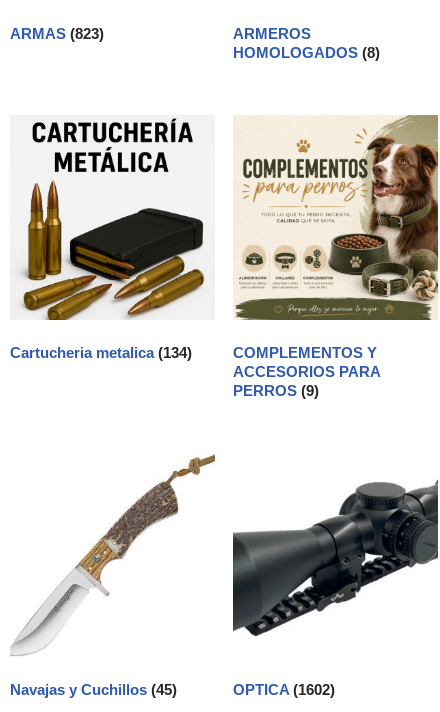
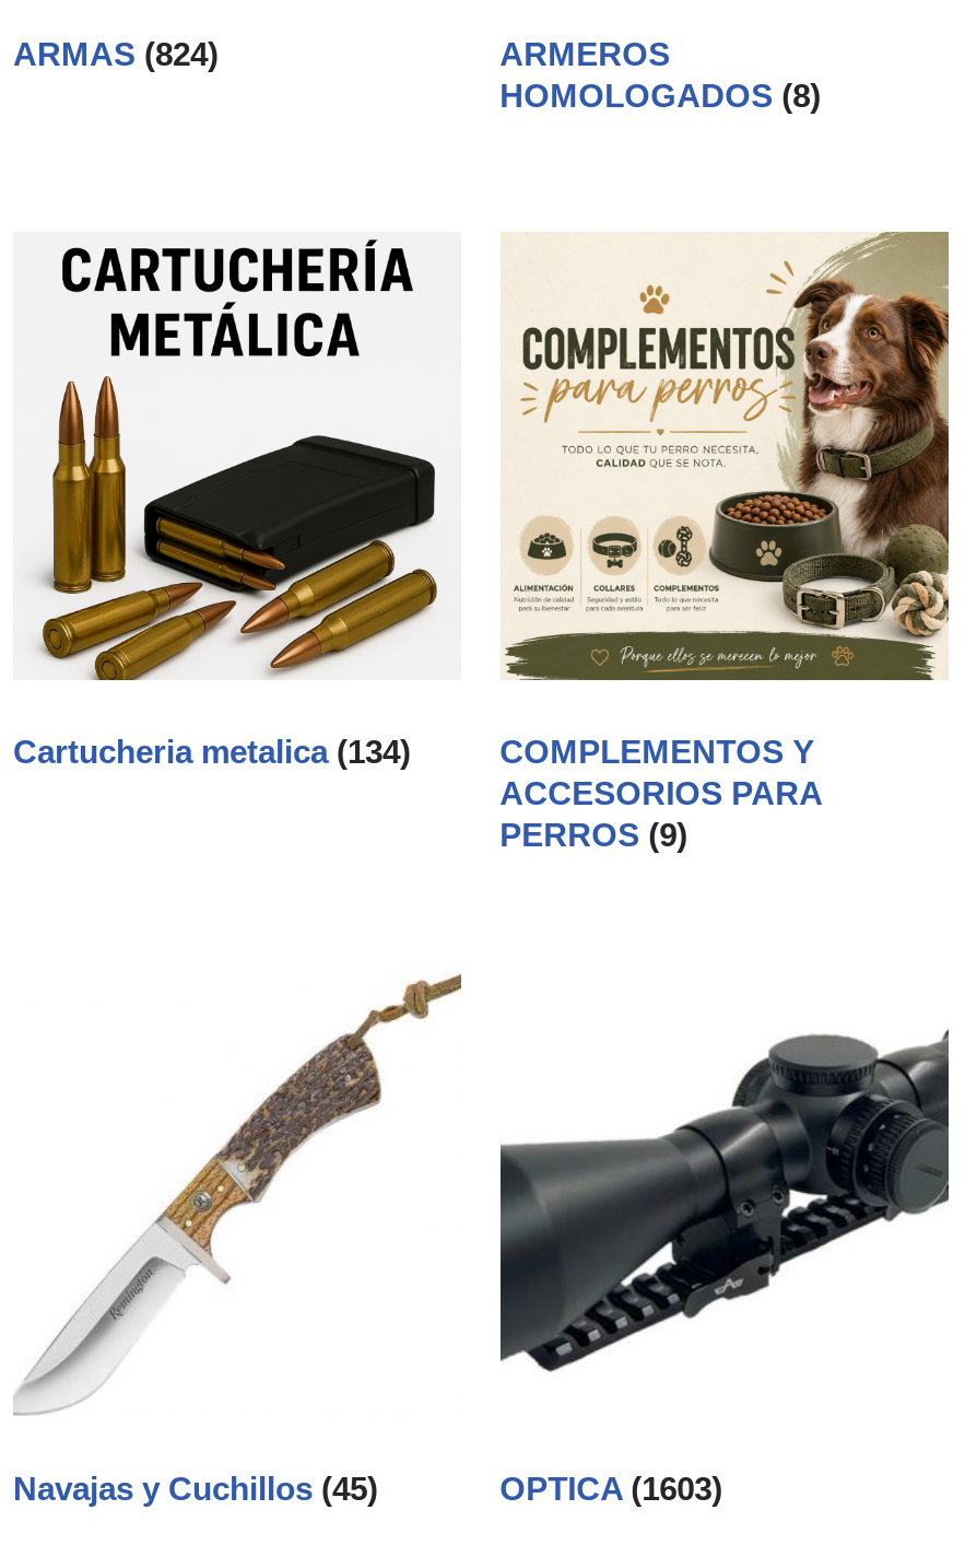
[10,25,104,42] ARMAS (823) -> [13,35,219,73] ARMAS (824)
[233,681,335,698] OPTICA (1602) -> [500,1469,723,1507] OPTICA (1603)

